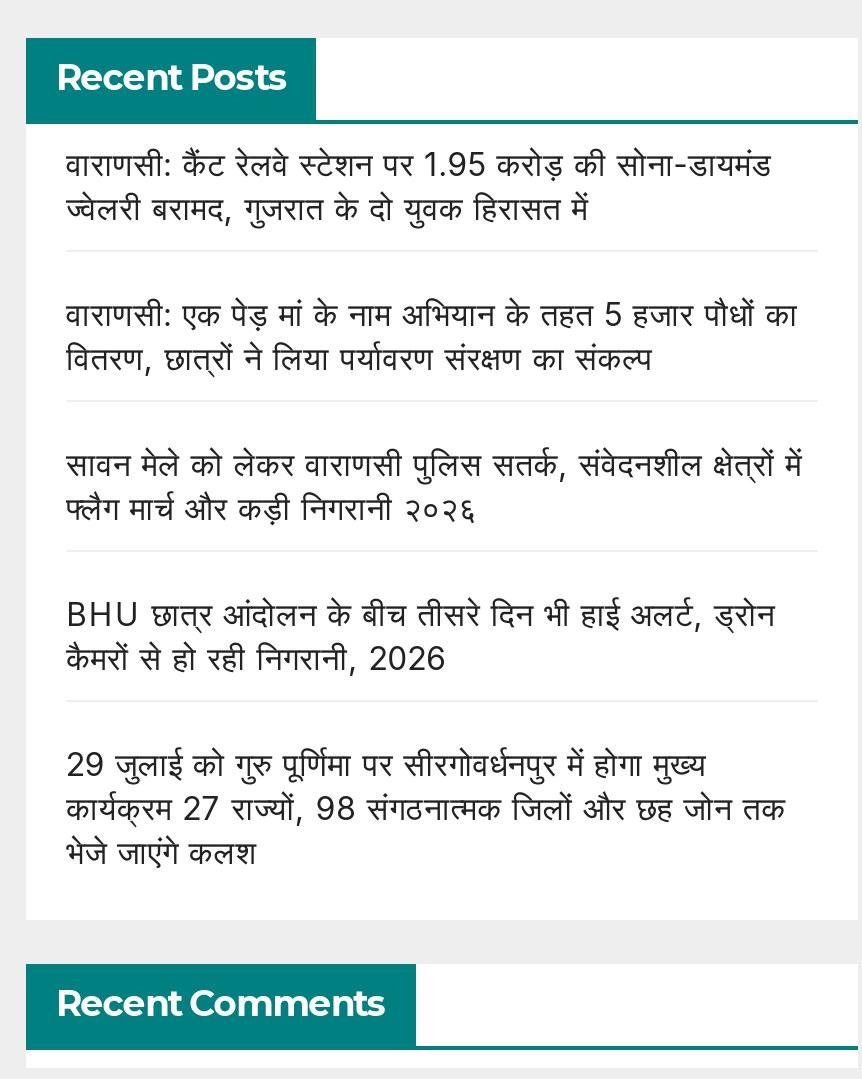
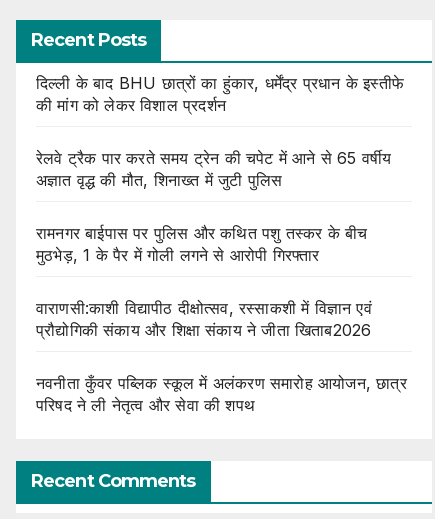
[66,143,772,227] वाराणसी: कैंट रेलवे स्टेशन पर 1.95 करोड़ की सोना-डायमंड | ज्वेलरी बरामद, गुजरात के दो युवक हिरासत में -> [36,73,404,115] दिल्ली के बाद BHU छात्रों का हुंकार, धर्मेंद्र प्रधान के इस्तीफे | की मांग को लेकर विशाल प्रदर्शन
[66,293,798,377] वाराणसी: एक पेड़ मां के नाम अभियान के तहत 5 हजार पौधों का | वितरण, छात्रों ने लिया पर्यावरण संरक्षण का संकल्प -> [36,148,391,190] रेलवे ट्रैक पार करते समय ट्रेन की चपेट में आने से 65 वर्षीय | अज्ञात वृद्ध की मौत, शिनाख्त में जुटी पुलिस
[66,443,802,527] सावन मेले को लेकर वाराणसी पुलिस सतर्क, संवेदनशील क्षेत्रों में | फ्लैग मार्च और कड़ी निगरानी २०२६ -> [36,223,367,265] रामनगर बाईपास पर पुलिस और कथित पशु तस्कर के बीच | मुठभेड़, 1 के पैर में गोली लगने से आरोपी गिरफ्तार
[66,593,775,677] BHU छात्र आंदोलन के बीच तीसरे दिन भी हाई अलर्ट, ड्रोन | कैमरों से हो रही निगरानी, 2026 -> [36,298,372,340] वाराणसी:काशी विद्यापीठ दीक्षोत्सव, रस्साकशी में विज्ञान एवं | प्रौद्योगिकी संकाय और शिक्षा संकाय ने जीता खिताब2026
[66,743,786,871] 29 जुलाई को गुरु पूर्णिमा पर सीरगोवर्धनपुर में होगा मुख्य | कार्यक्रम 27 राज्यों, 98 संगठनात्मक जिलों और छह जोन तक | भेजे जाएंगे कलश -> [36,373,407,415] नवनीता कुँवर पब्लिक स्कूल में अलंकरण समारोह आयोजन, छात्र | परिषद ने ली नेतृत्व और सेवा की शपथ

